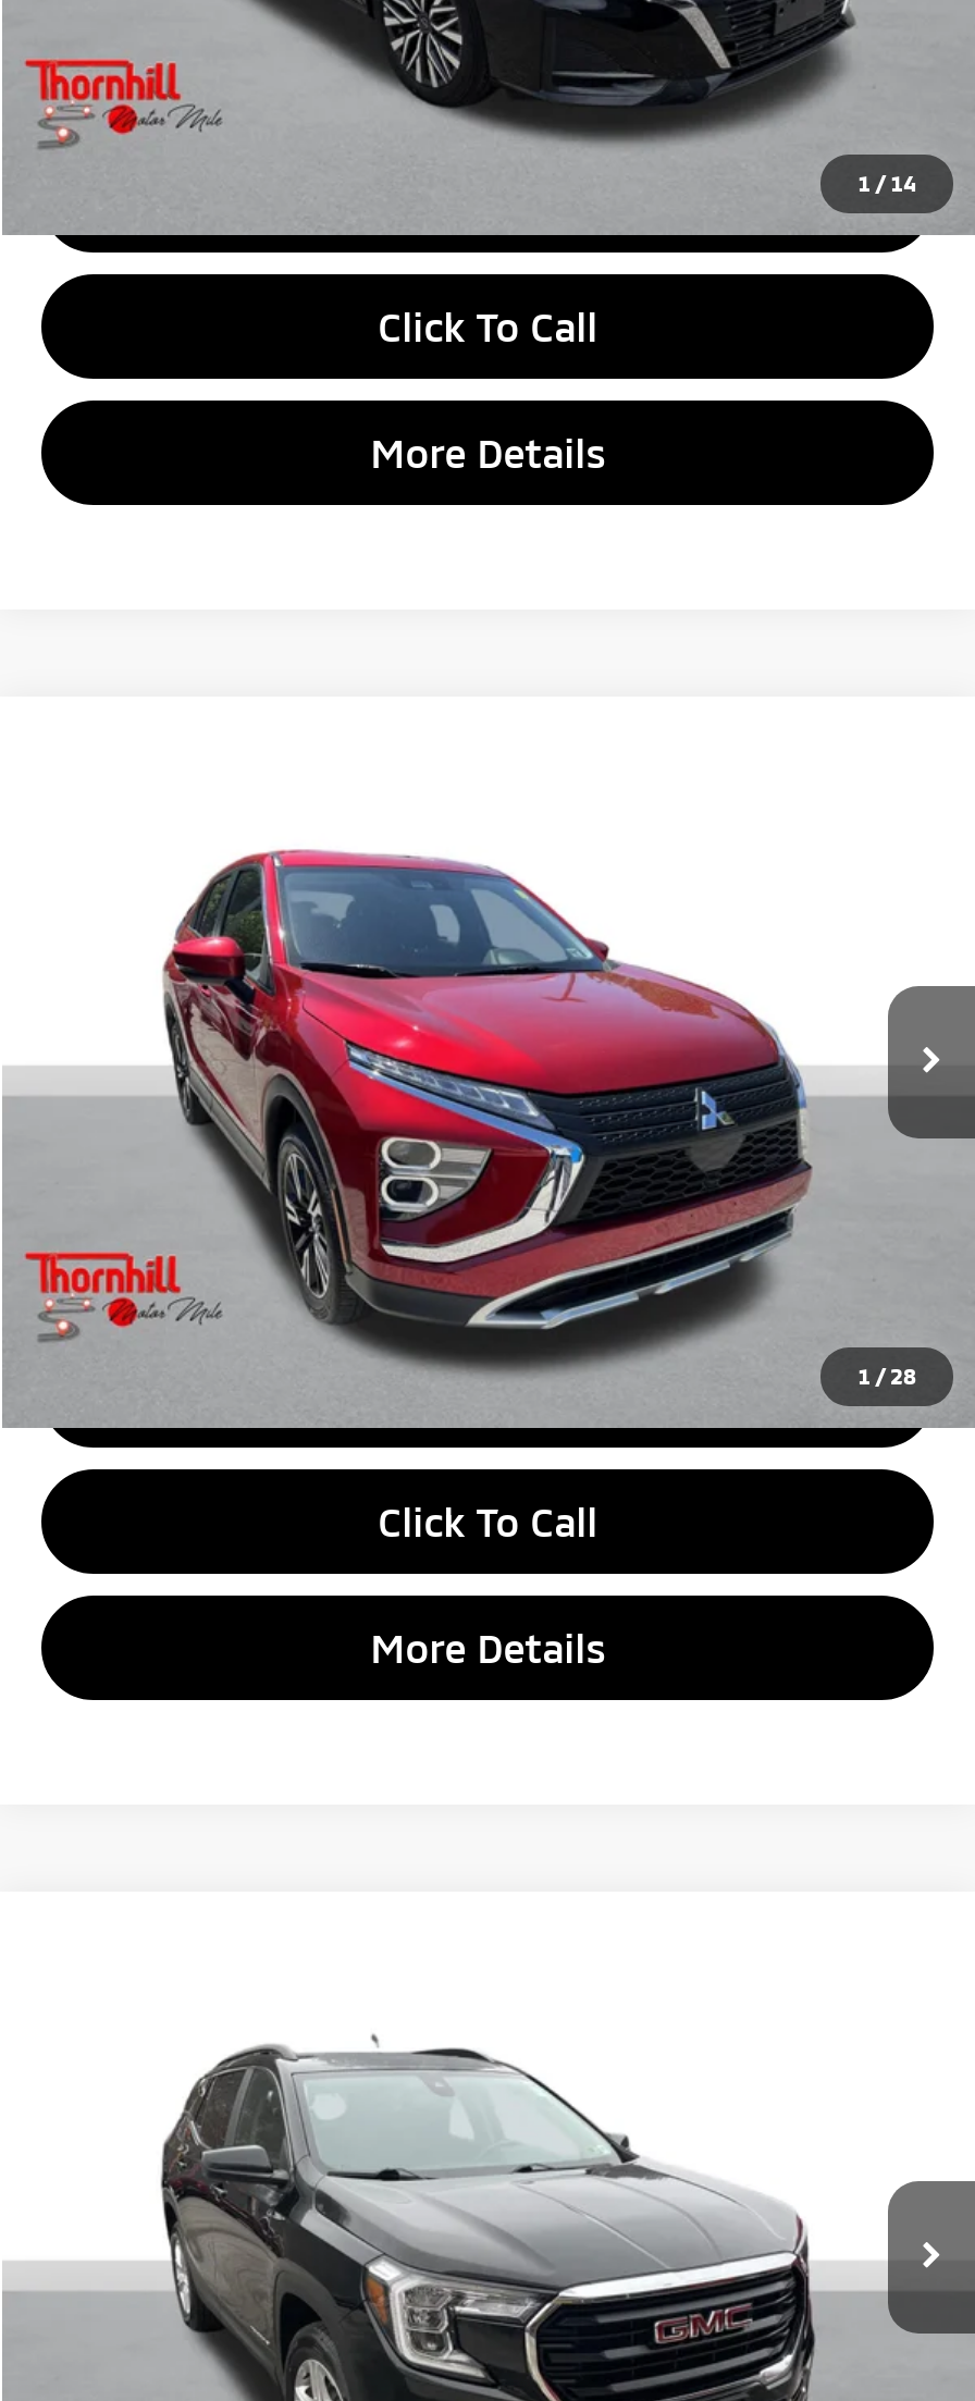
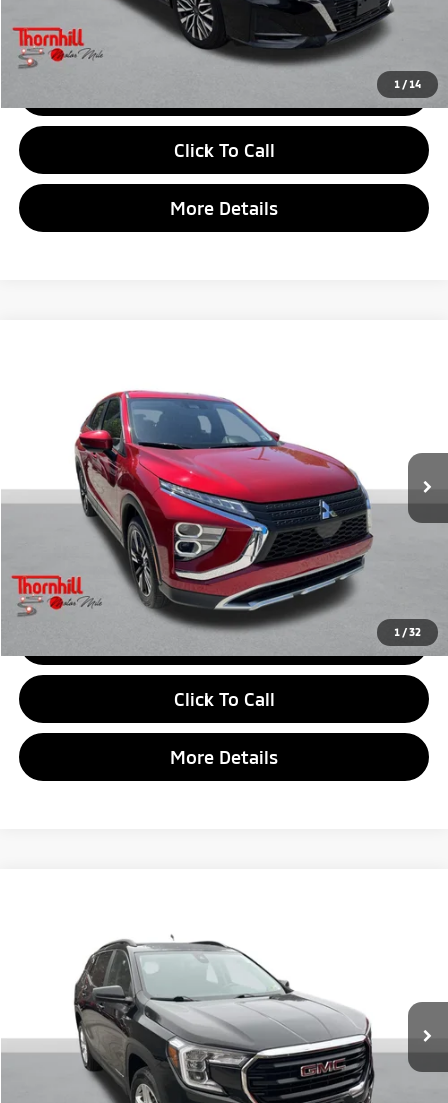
[857,1364,916,1390] 1 / 28 -> [394,626,421,638] 1 / 32

